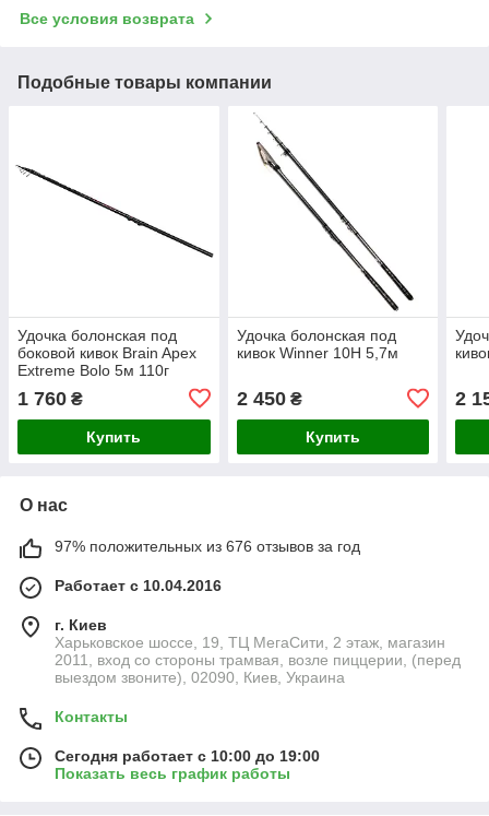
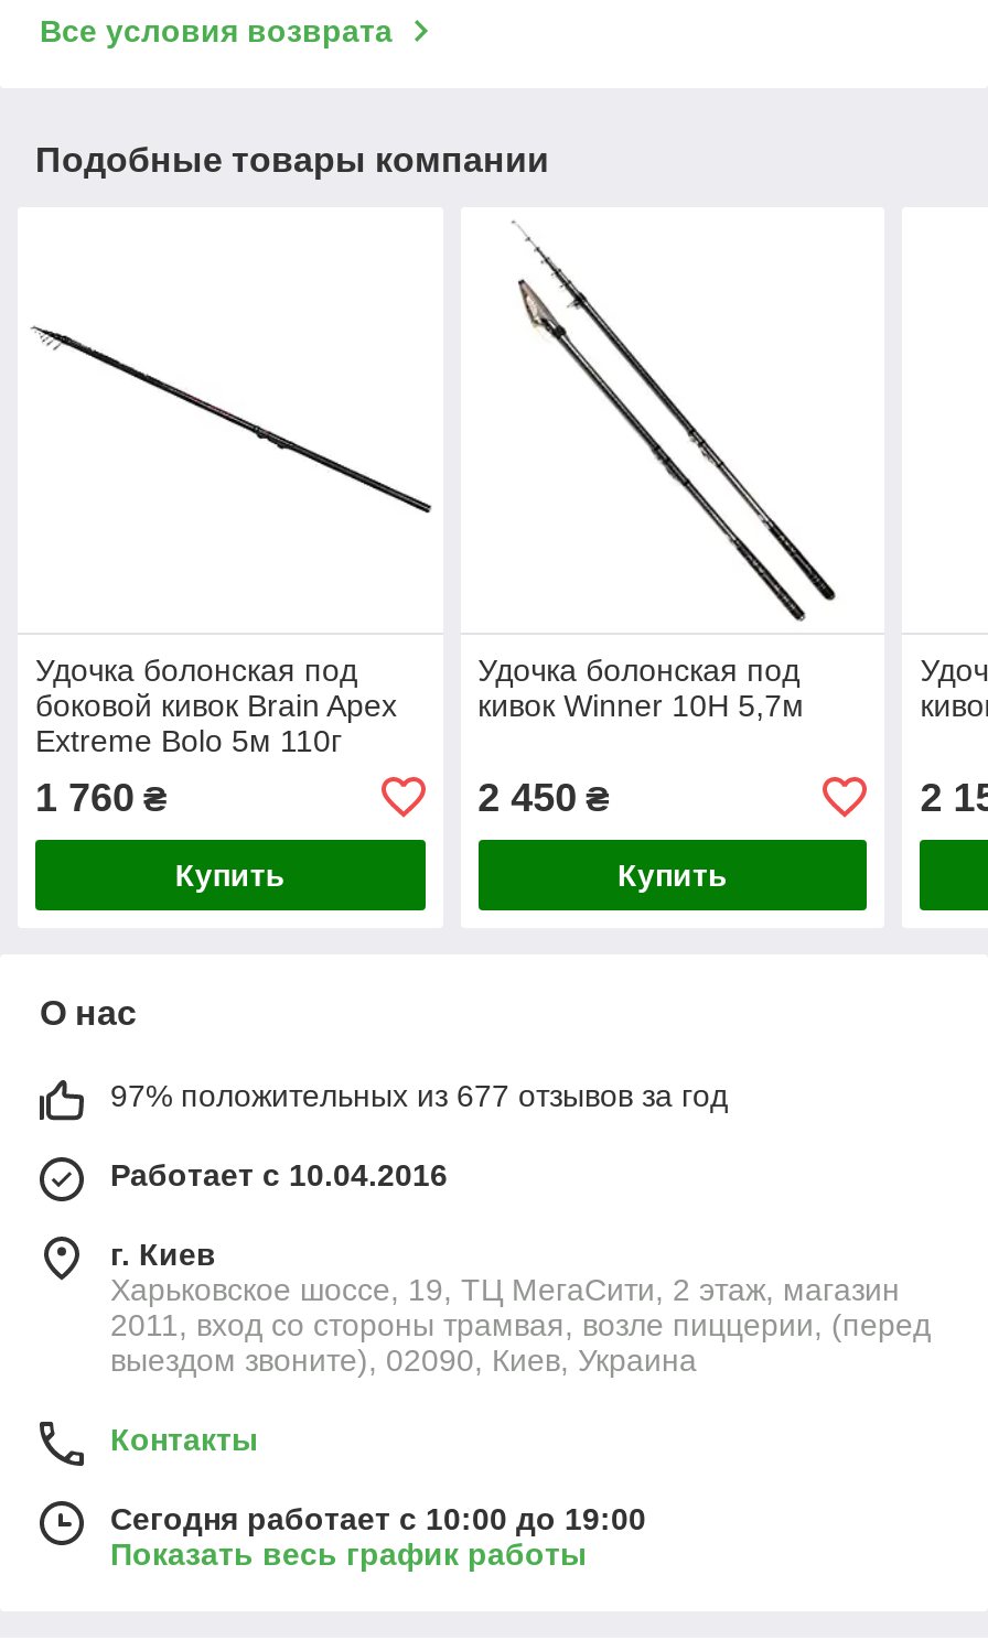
[55,537,360,555] 97% положительных из 676 отзывов за год -> [110,1077,728,1113] 97% положительных из 677 отзывов за год

